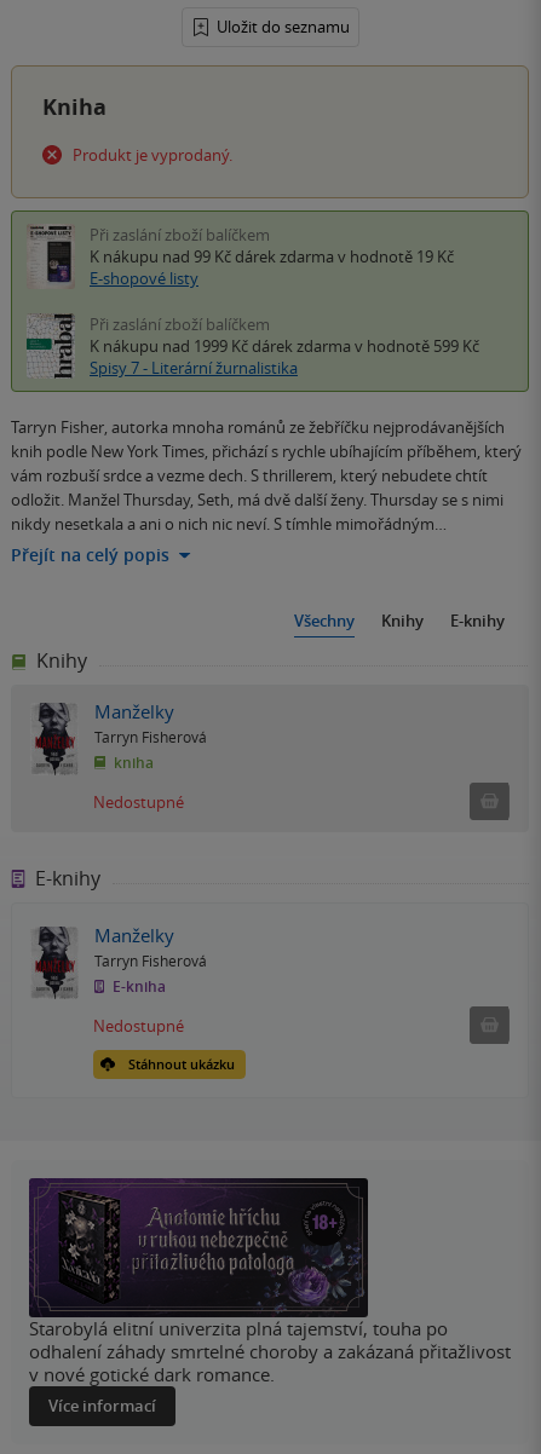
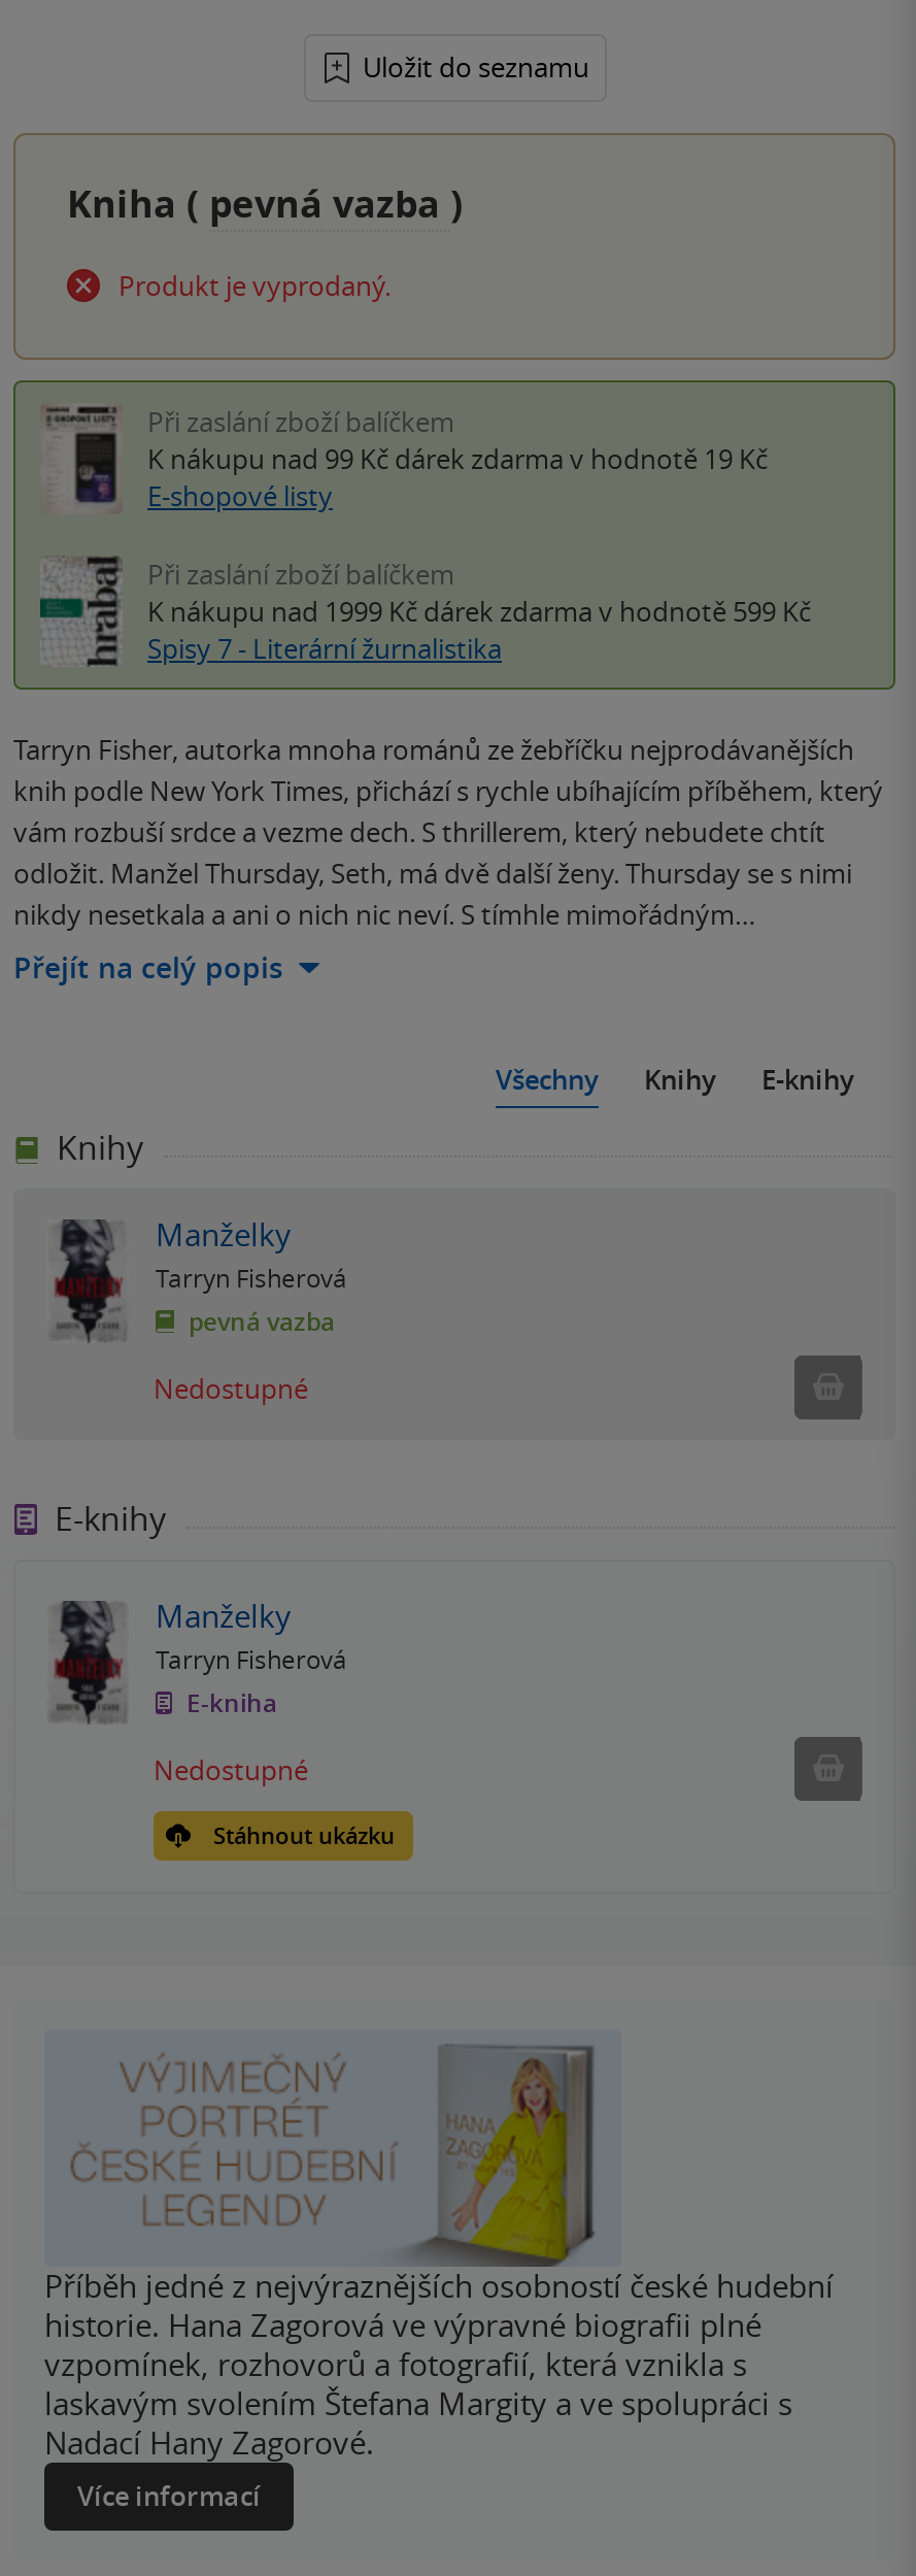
[42,92,107,122] Kniha -> [67,178,463,230] Kniha (pevná vazba)
[110,752,154,773] kniha -> [182,1304,335,1339] pevná vazba
[28,1177,369,1262] [image] -> [44,2040,621,2250] [image]
[29,1316,511,1386] Starobylá elitní univerzita plná tajemství, touha po | odhalení záhady smrtelné choroby a zakázaná přitažlivost | v nové gotické dark romance. -> [44,2265,834,2463] Příběh jedné z nejvýraznějších osobností české hudební | historie. Hana Zagorová ve výpravné biografii plné | vzpomínek, rozhovorů a fotografií, která vznikla s | laskavým svolením Štefana Margity a ve spolupráci s | Nadací Hany Zagorové.

